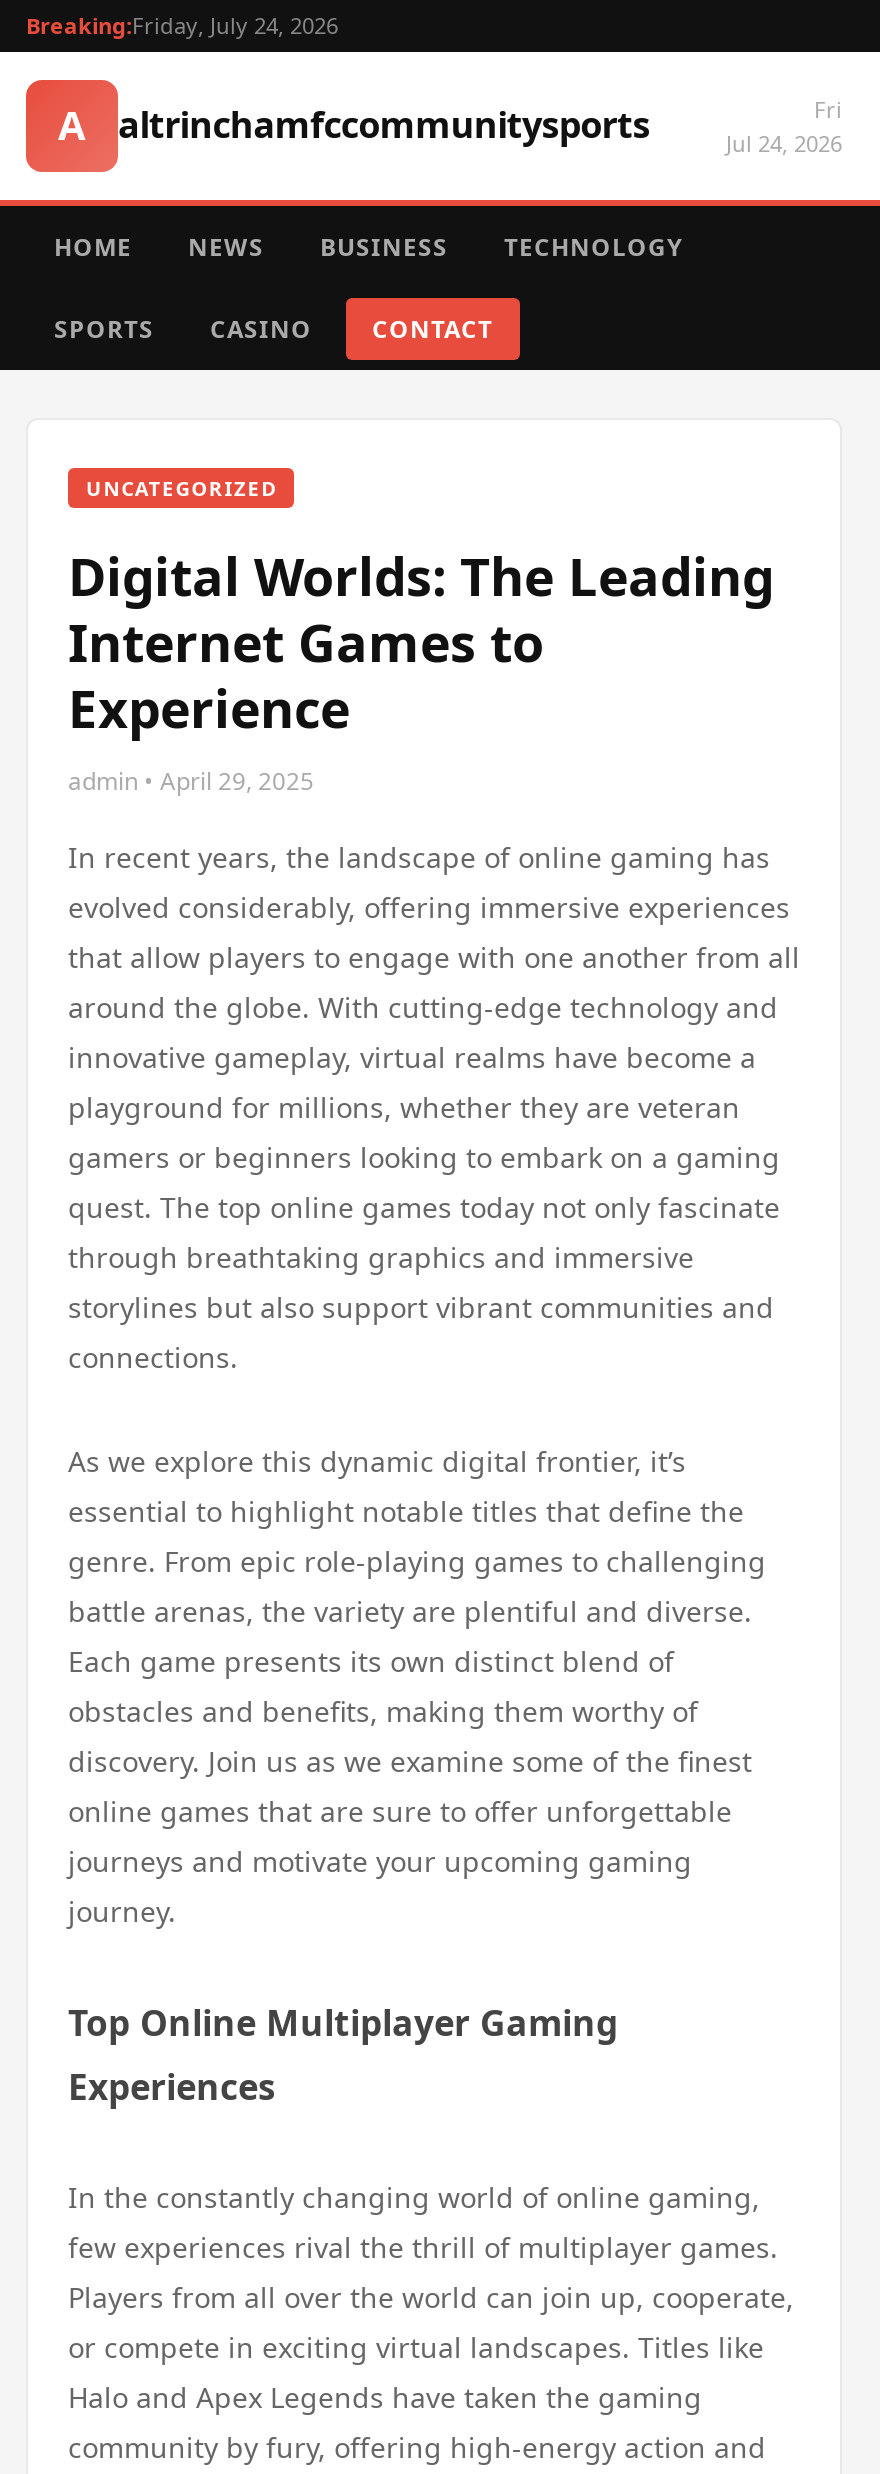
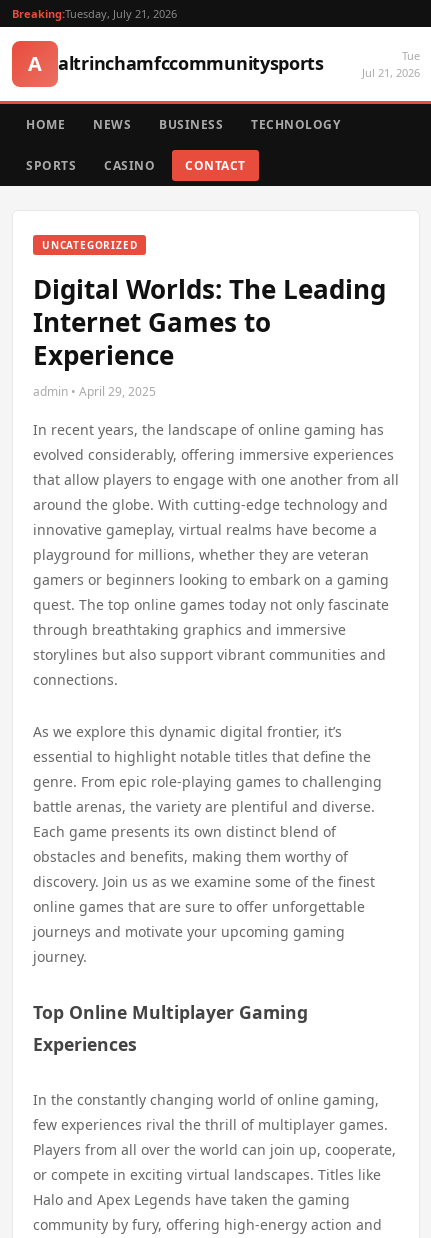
[26,10,338,40] Breaking:Friday, July 24, 2026 -> [12,6,177,21] Breaking:Tuesday, July 21, 2026
[726,94,842,158] Fri | Jul 24, 2026 -> [362,48,420,80] Tue | Jul 21, 2026

